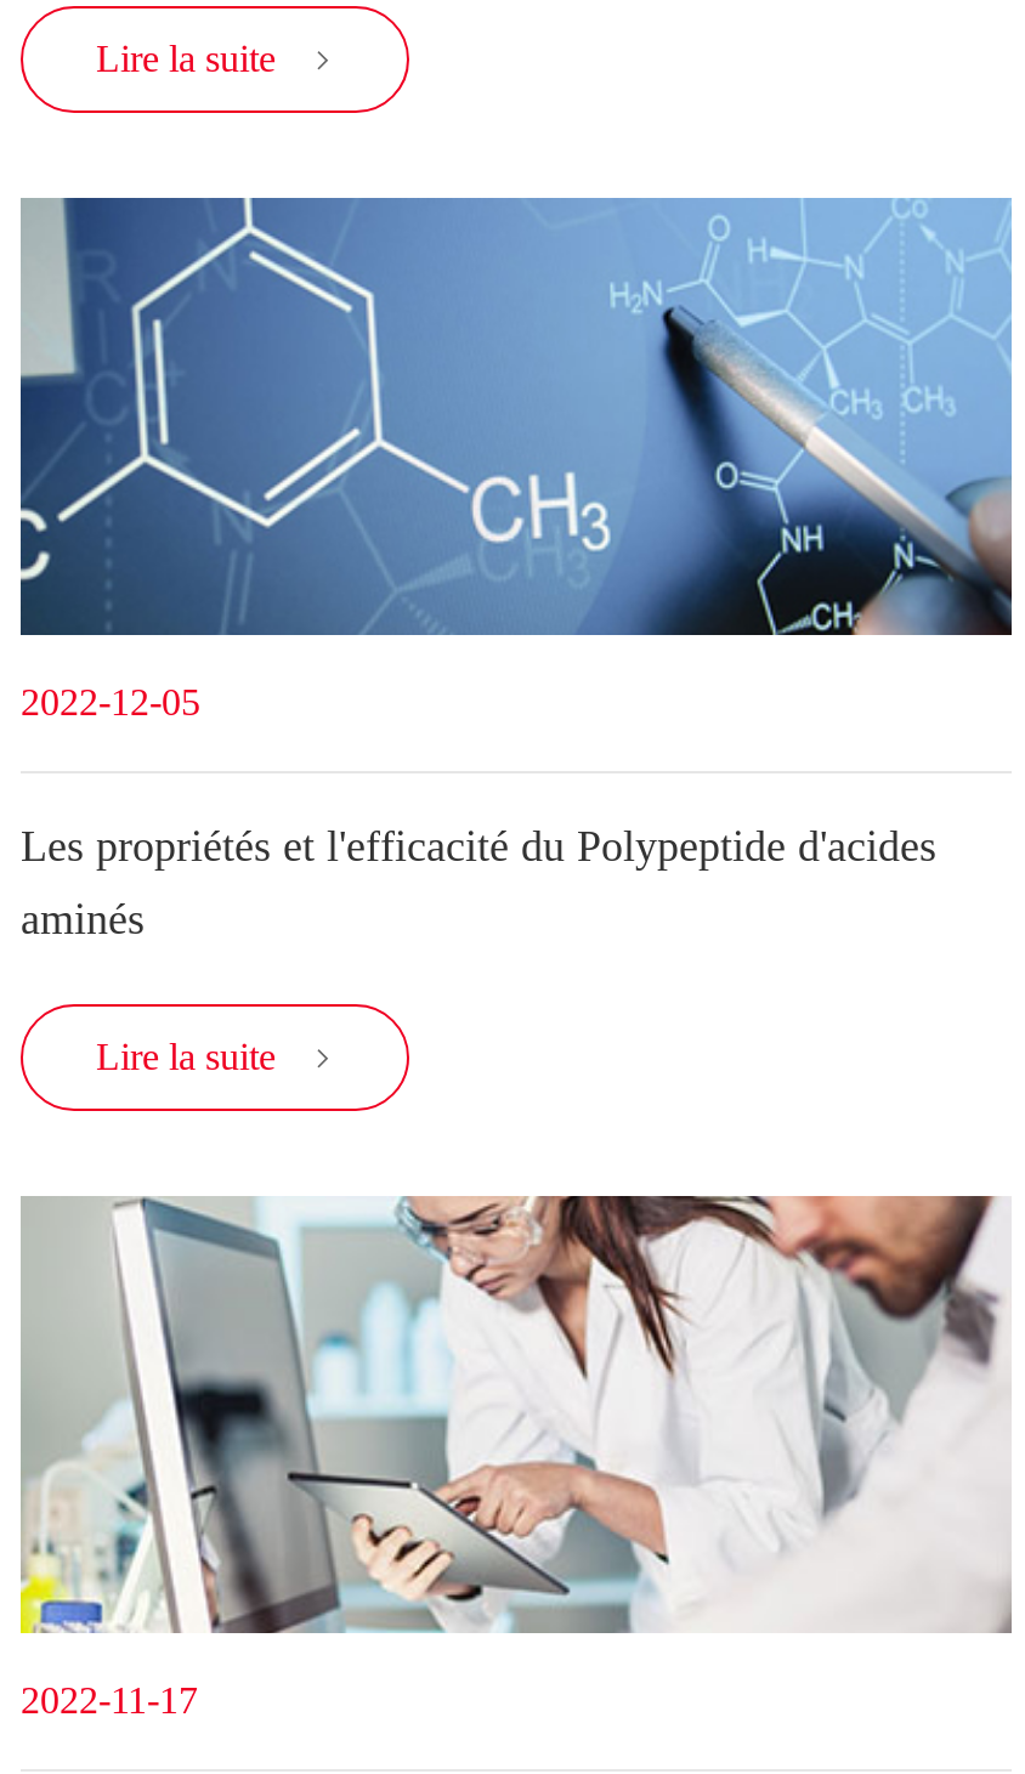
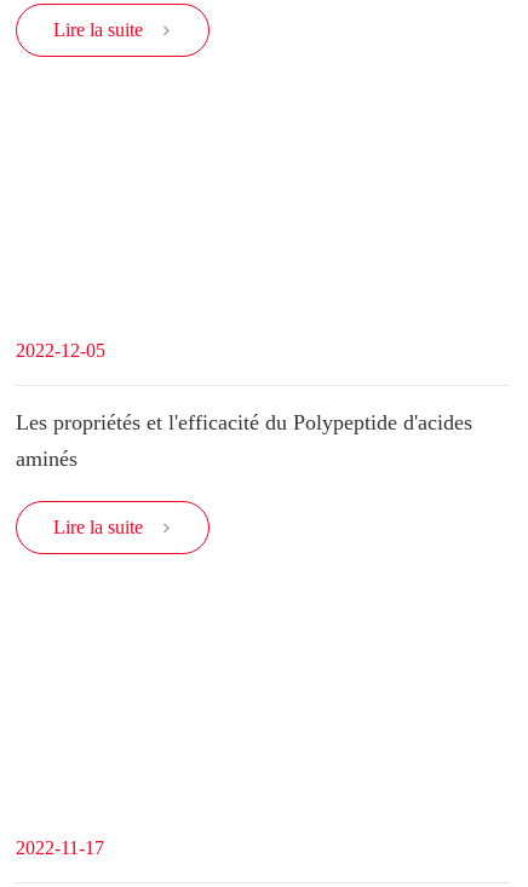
[18,195,1014,637] [image] -> none
[18,1194,1014,1636] [image] -> none

